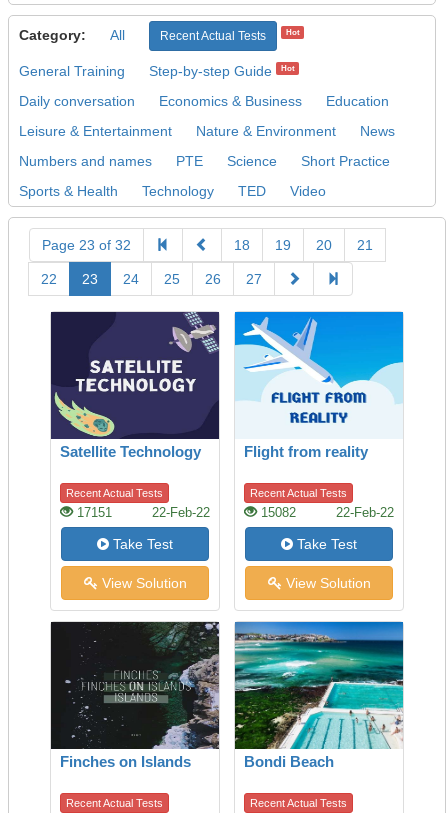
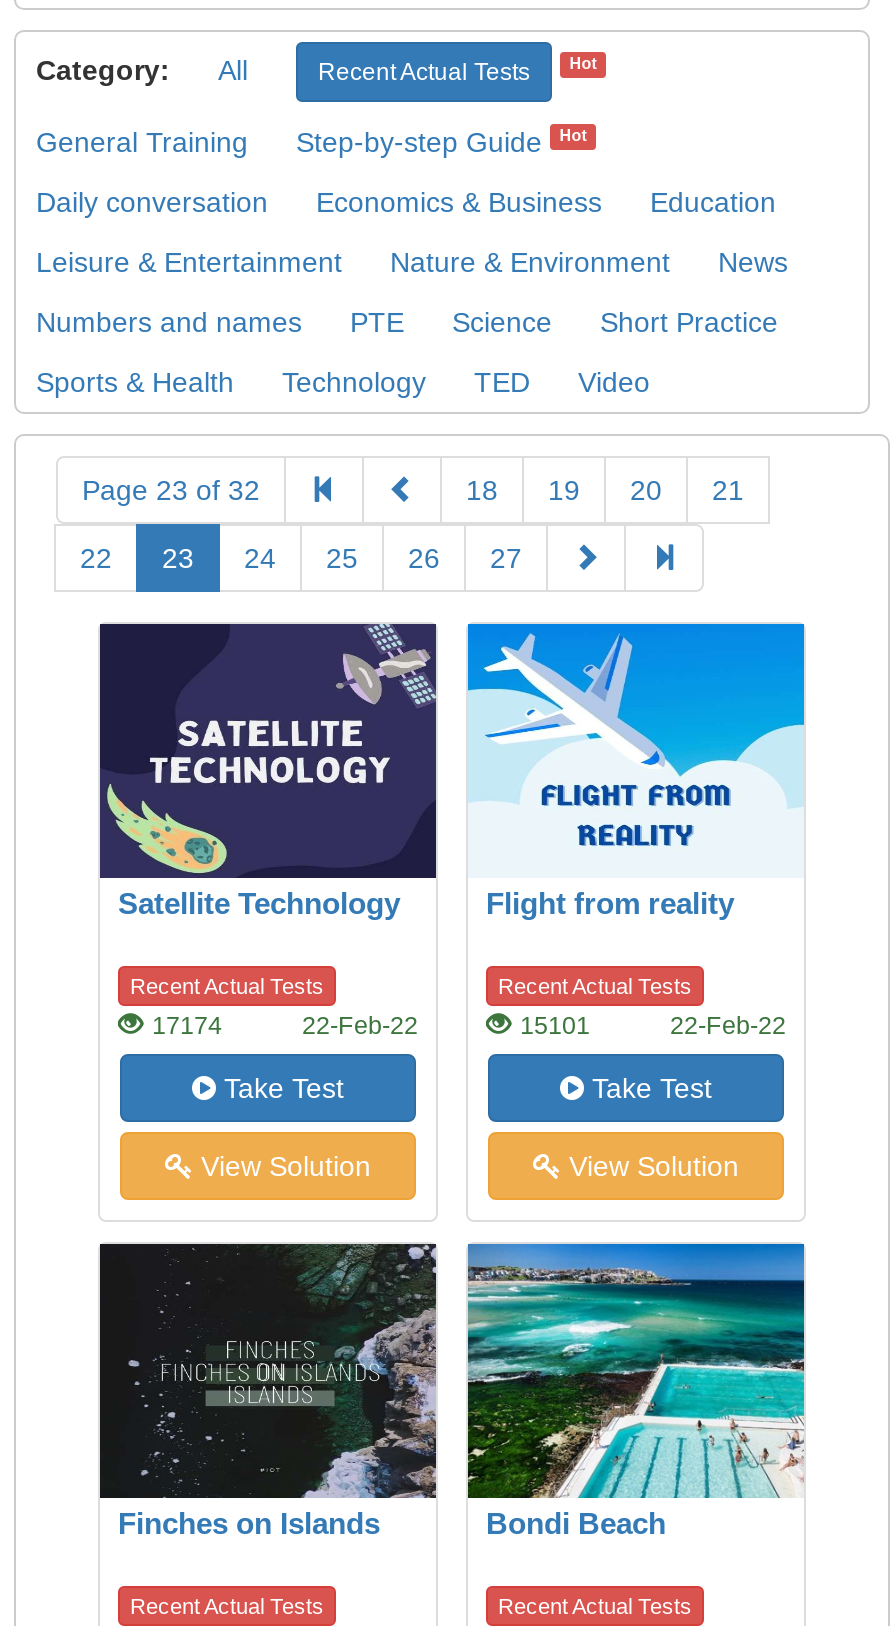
[73,506,112,520] 17151 -> [144,1012,222,1040] 17174
[257,506,296,520] 15082 -> [512,1012,590,1040] 15101

